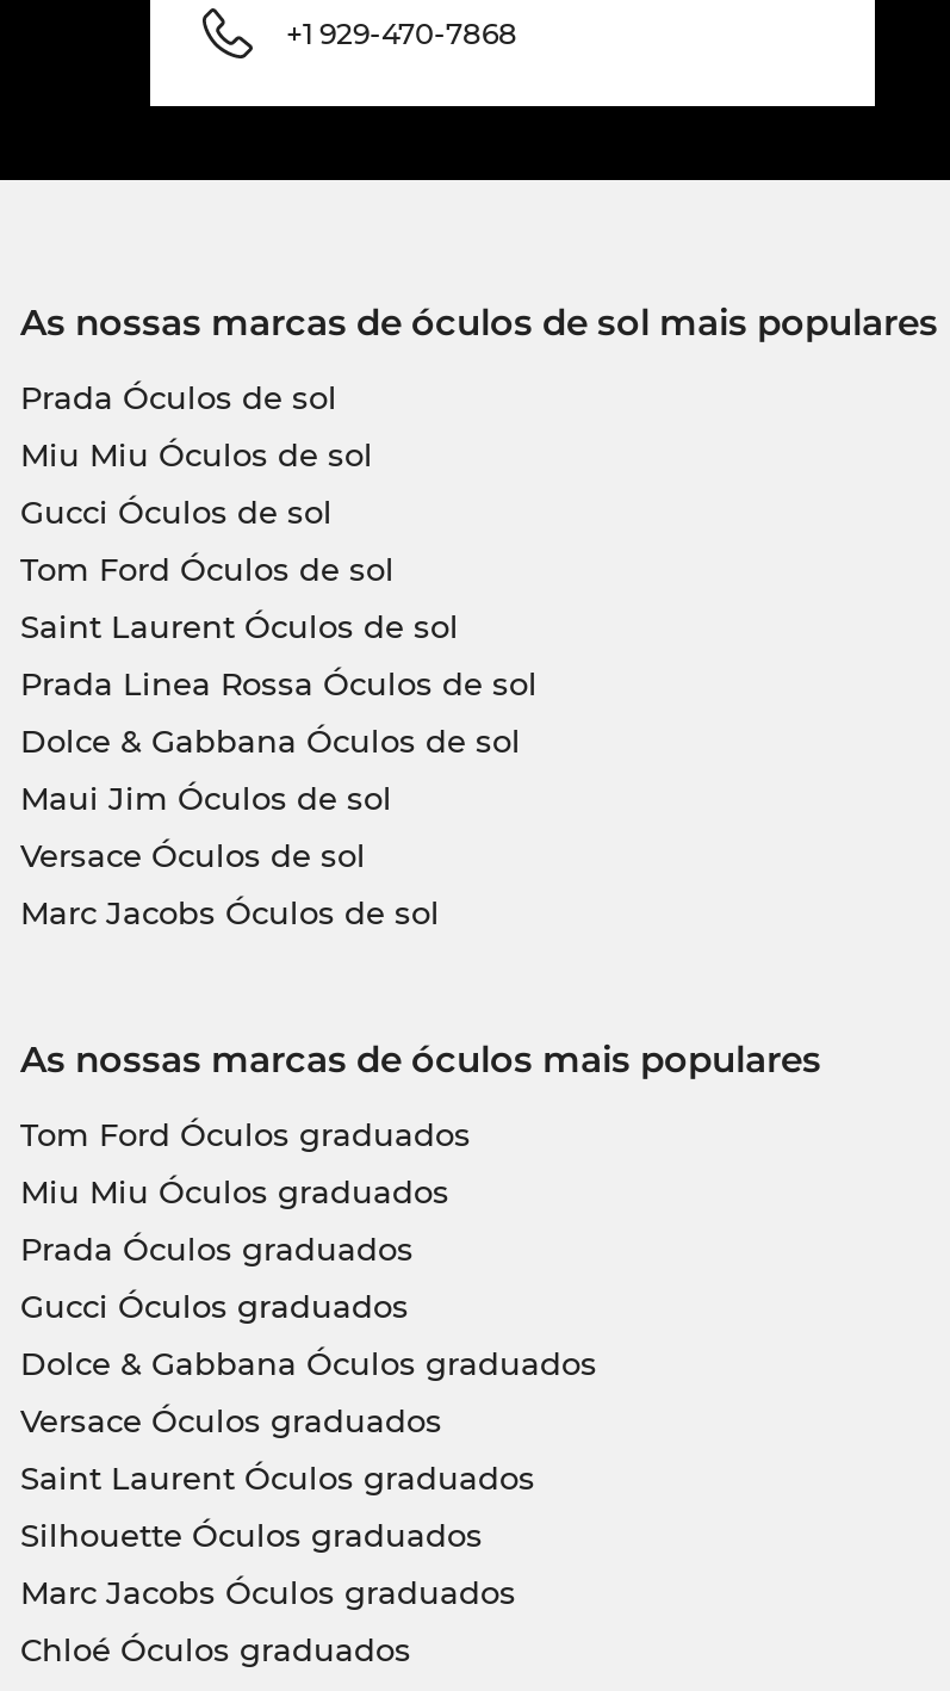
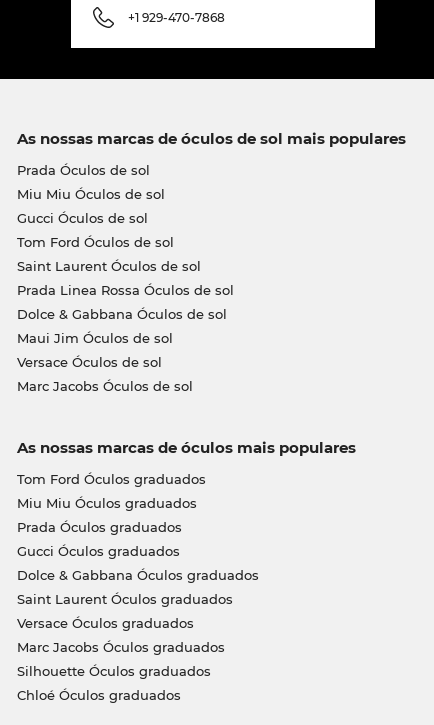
moved [20,1402,442,1440] -> [16,615,193,631]: Versace Óculos graduados
moved [20,1459,535,1497] -> [16,591,232,607]: Saint Laurent Óculos graduados
moved [20,1516,483,1554] -> [16,663,210,679]: Silhouette Óculos graduados
moved [20,1573,516,1612] -> [16,639,224,655]: Marc Jacobs Óculos graduados

